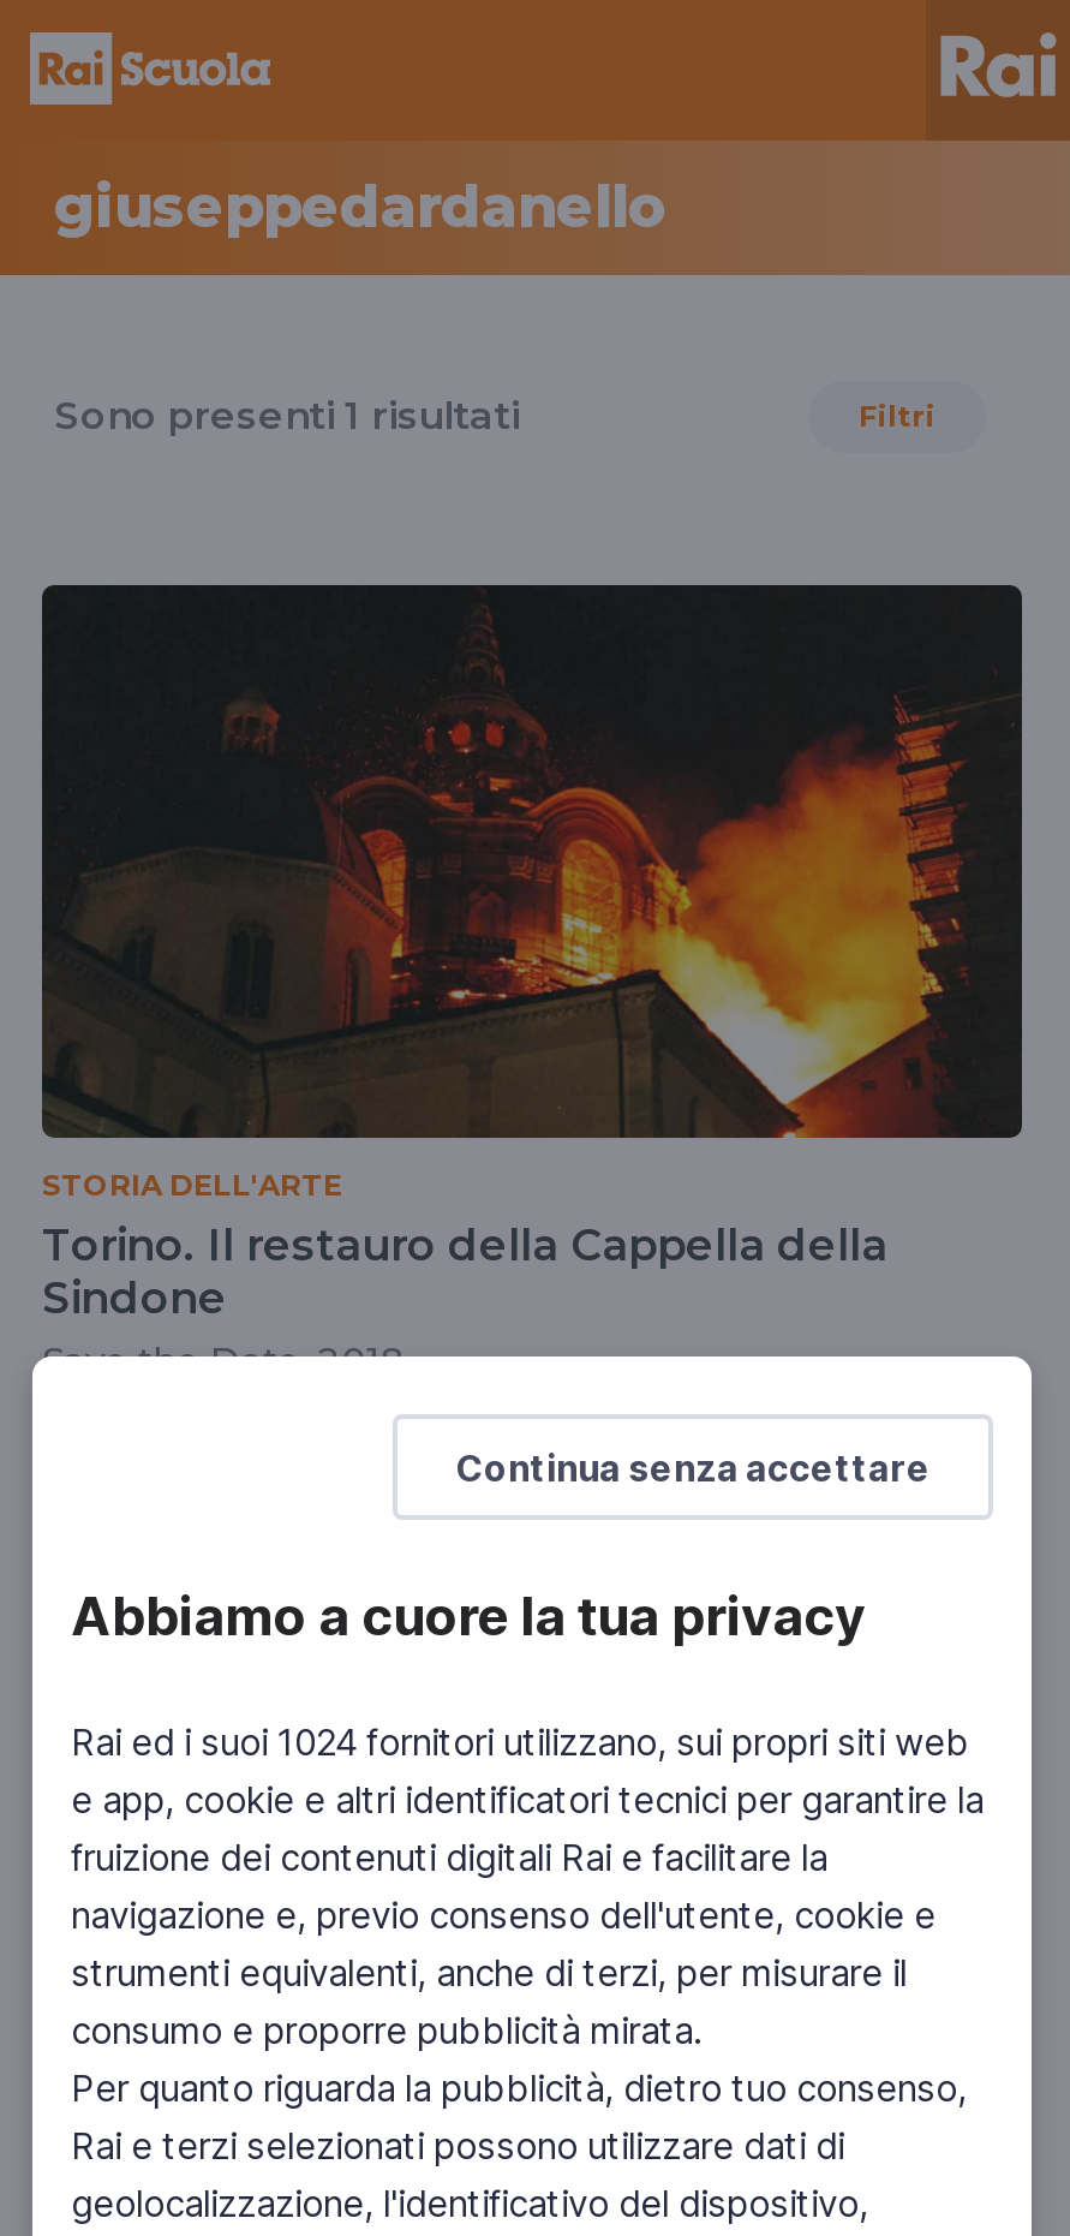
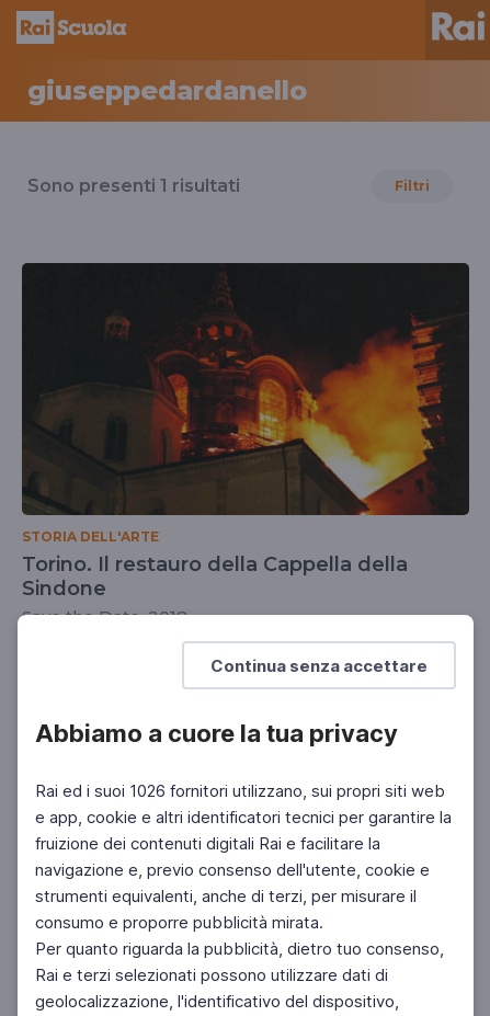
[71,1719,969,1765] Rai ed i suoi 1024 fornitori utilizzano, sui propri siti web -> [35,780,445,801] Rai ed i suoi 1026 fornitori utilizzano, sui propri siti web

